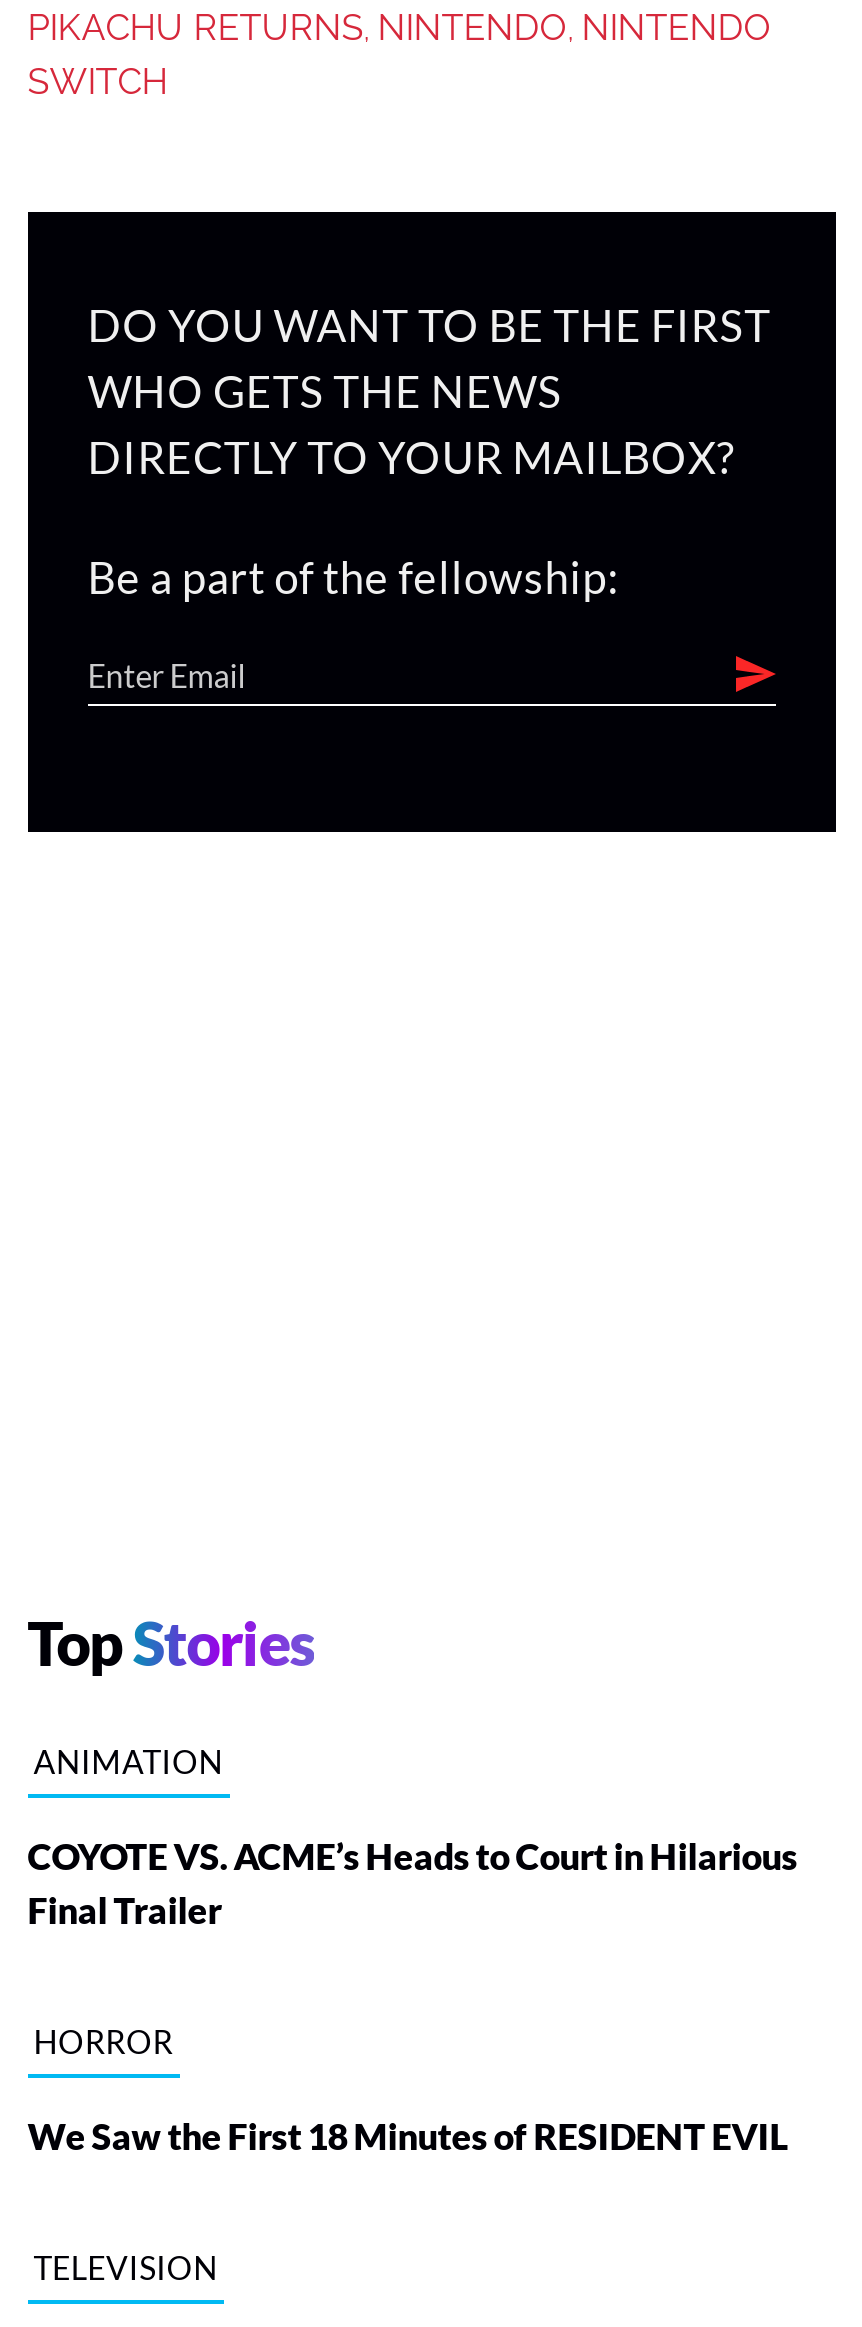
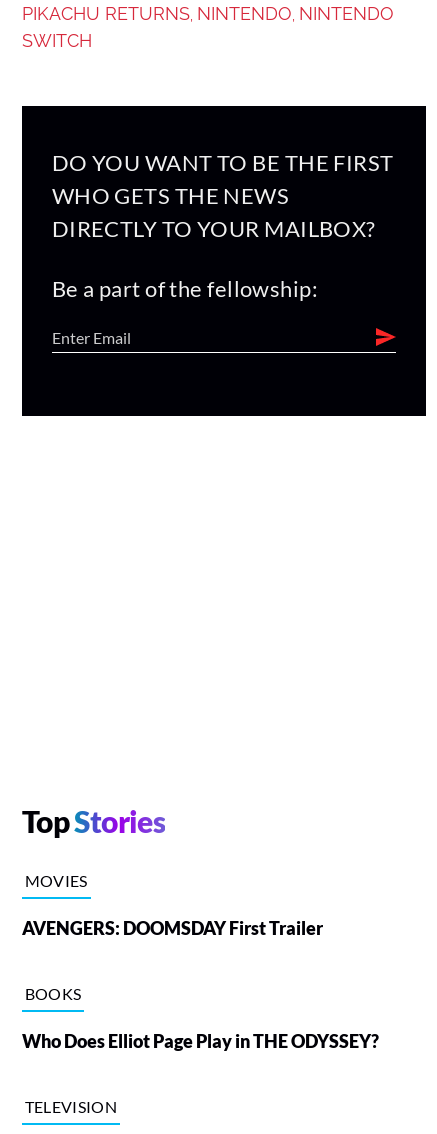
[33,1742,223,1780] ANIMATION -> [25,871,88,890] MOVIES
[27,1834,797,1932] COYOTE VS. ACME’s Heads to Court in Hilarious | Final Trailer -> [22,917,323,939] AVENGERS: DOOMSDAY First Trailer
[33,2022,173,2060] HORROR -> [25,984,81,1003] BOOKS
[27,2114,787,2158] We Saw the First 18 Minutes of RESIDENT EVIL -> [22,1030,379,1052] Who Does Elliot Page Play in THE ODYSSEY?

